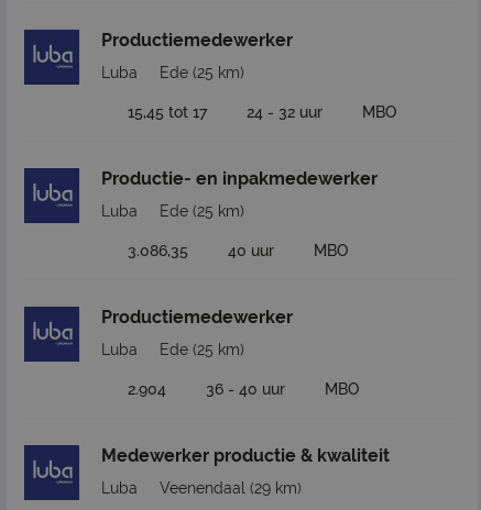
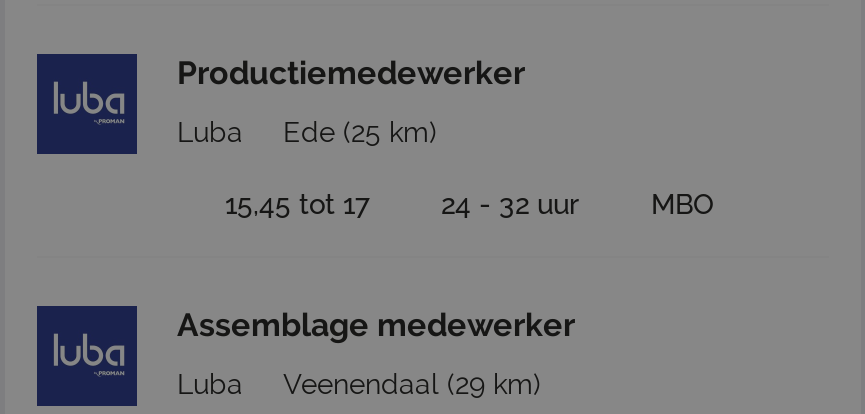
[101,168,390,466] Productie- en inpakmedewerker | Luba | Ede (25 km) | 3.086,35 | 40 uur | MBO | Productiemedewerker | Luba | Ede (25 km) | 2.904 | 36 - 40 uur | MBO | Medewerker productie & kwaliteit -> [177,306,575,344] Assemblage medewerker

